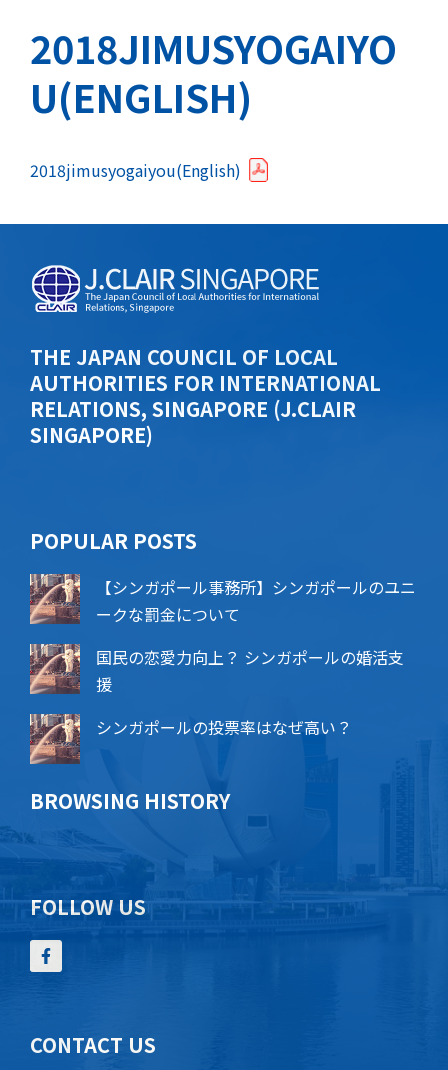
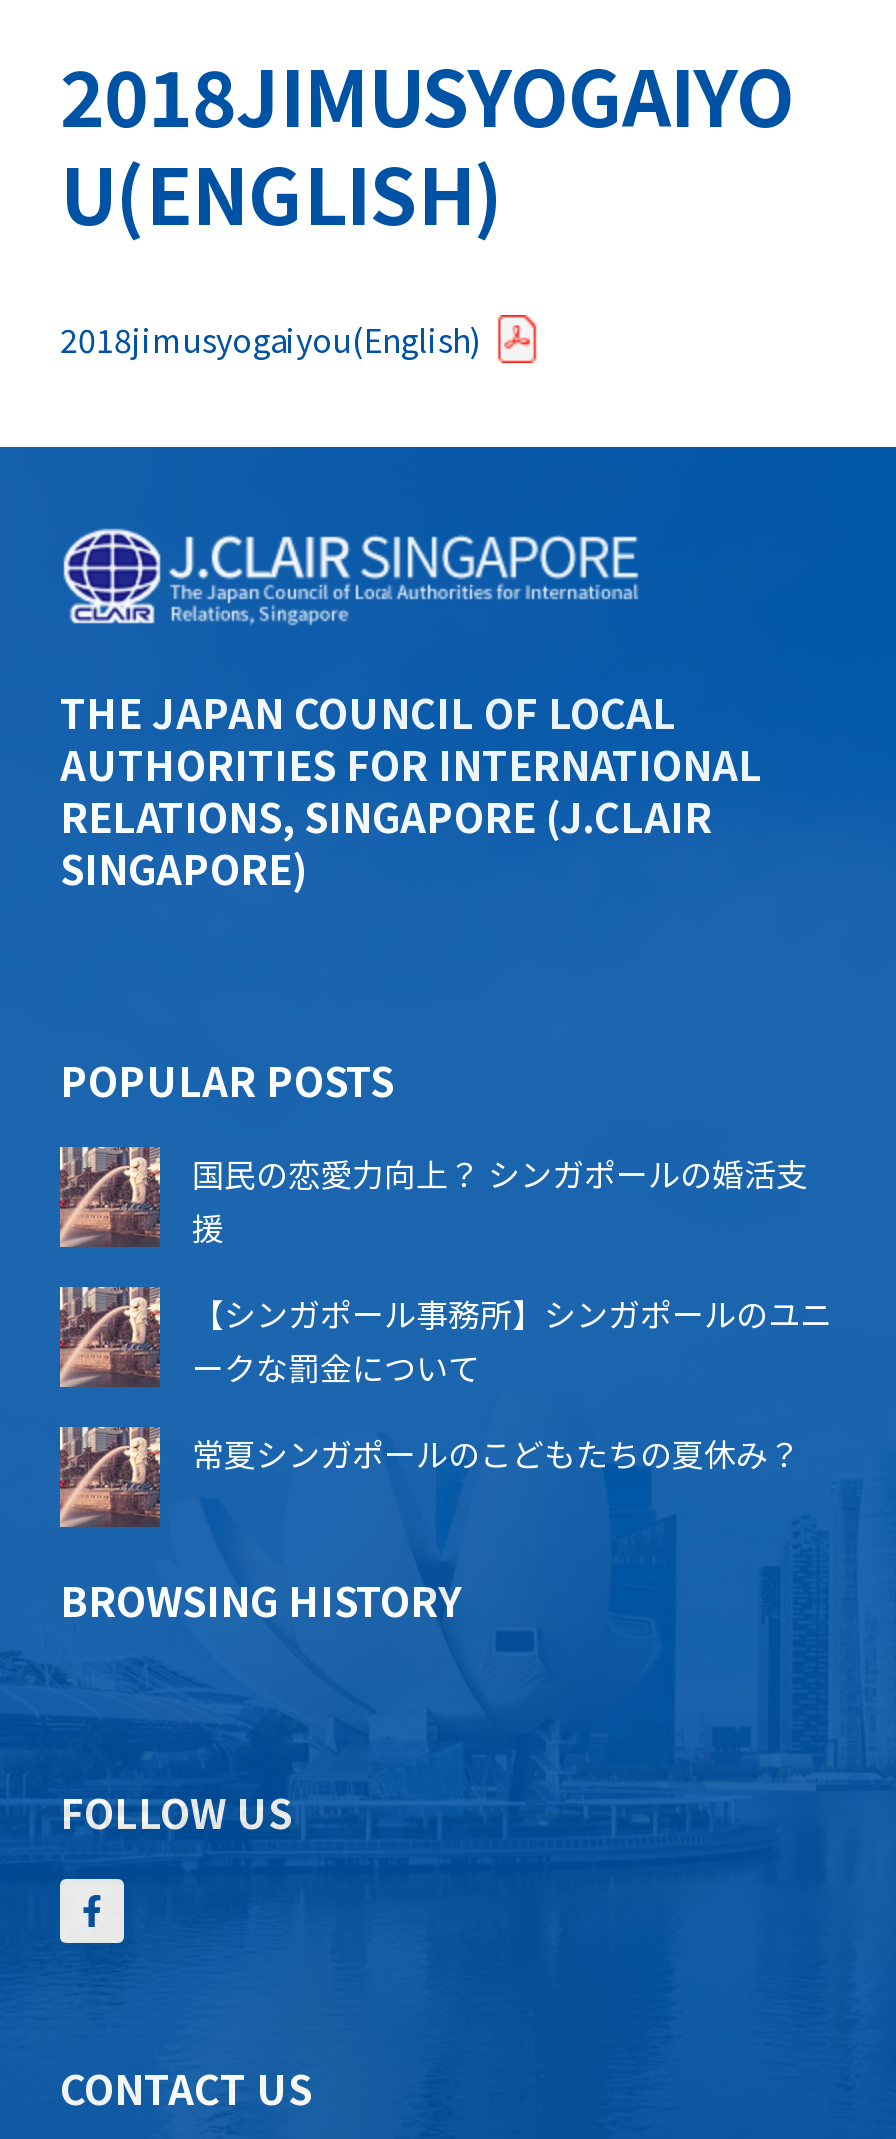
moved [28,572,416,626] -> [56,1283,832,1390]: [image] | 【シンガポール事務所】シンガポールのユニ | ークな罰金について
moved [96,645,404,696] -> [192,1148,808,1250]: 国民の恋愛力向上？ シンガポールの婚活支 | 援
[96,715,352,739] シンガポールの投票率はなぜ高い？ -> [192,1428,800,1476] 常夏シンガポールのこどもたちの夏休み？

